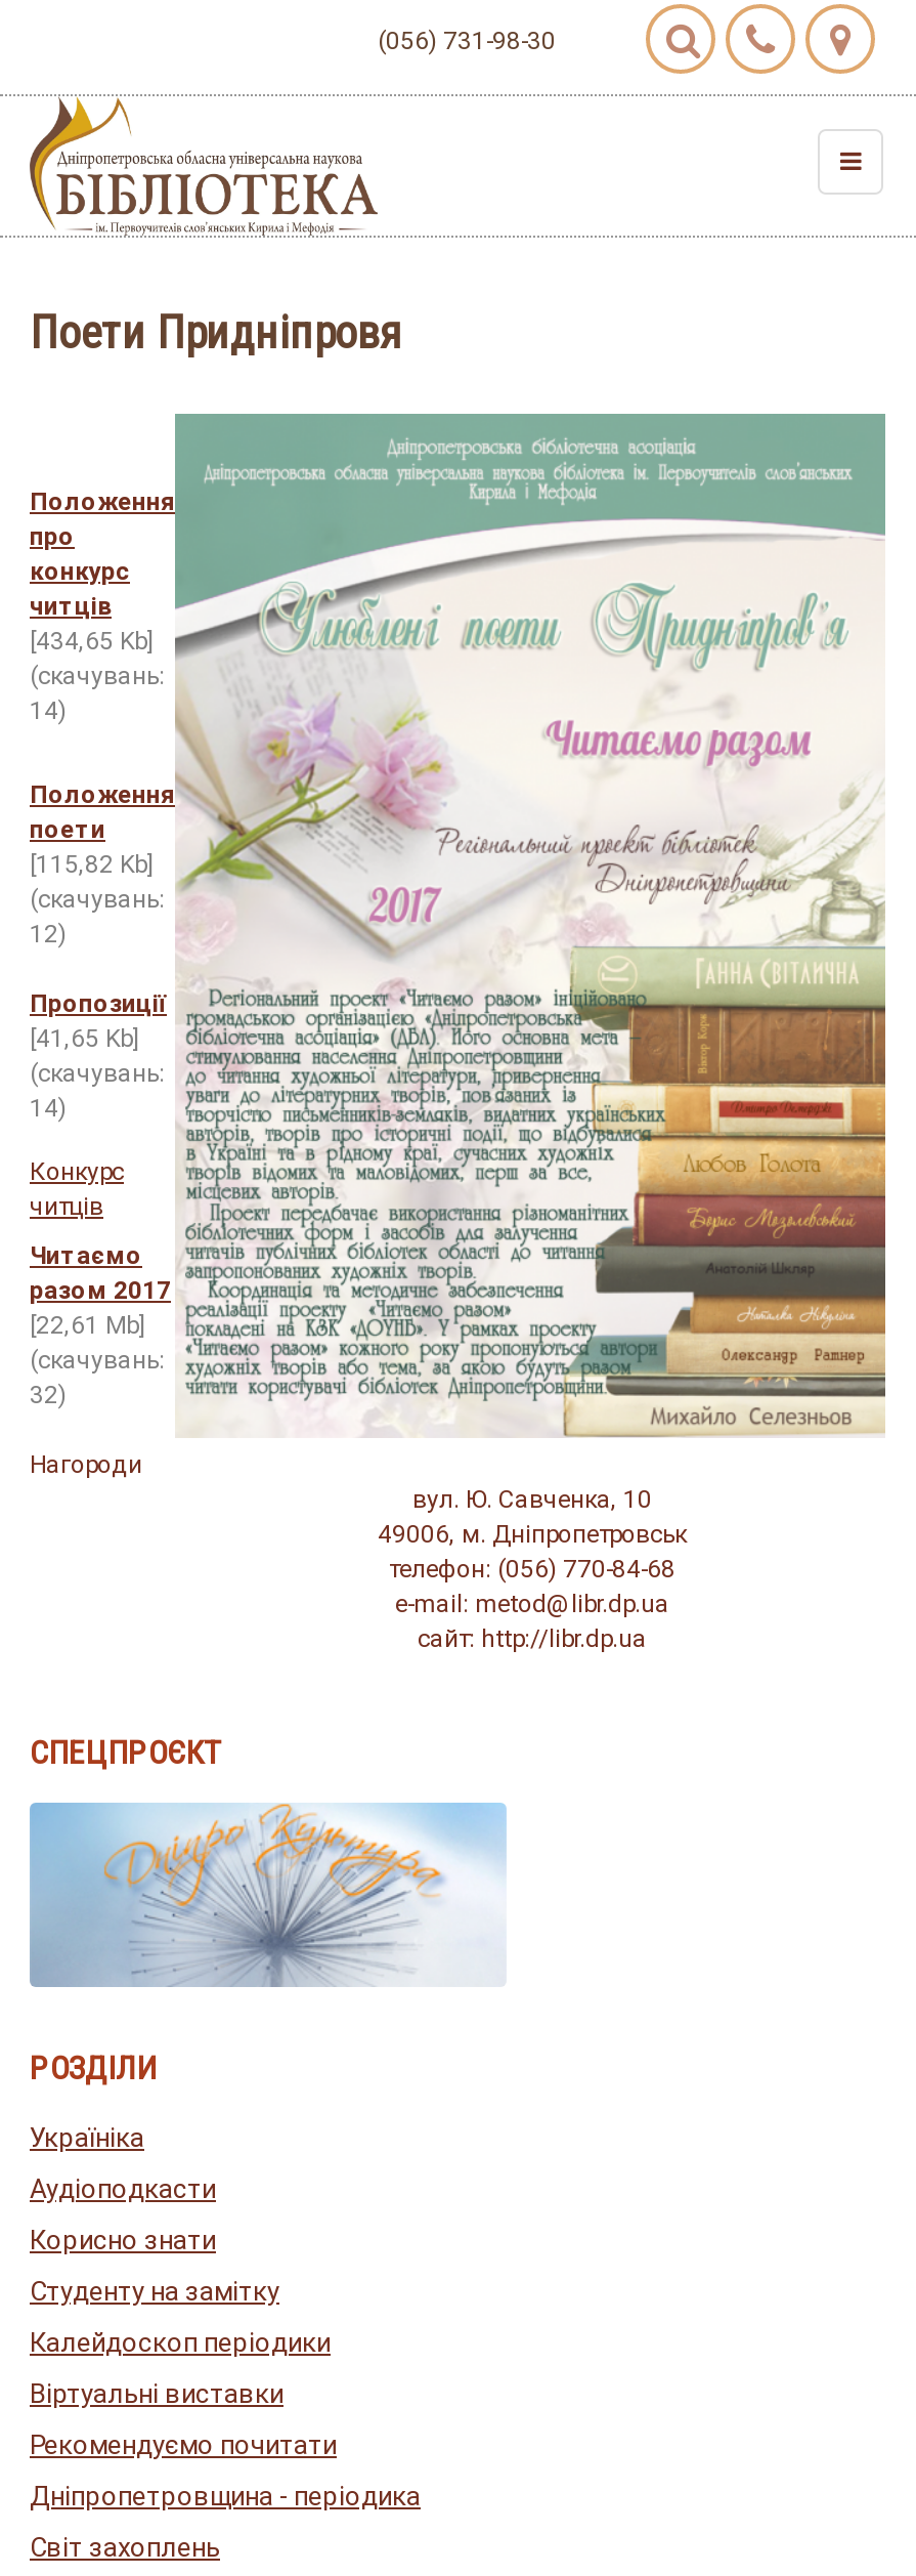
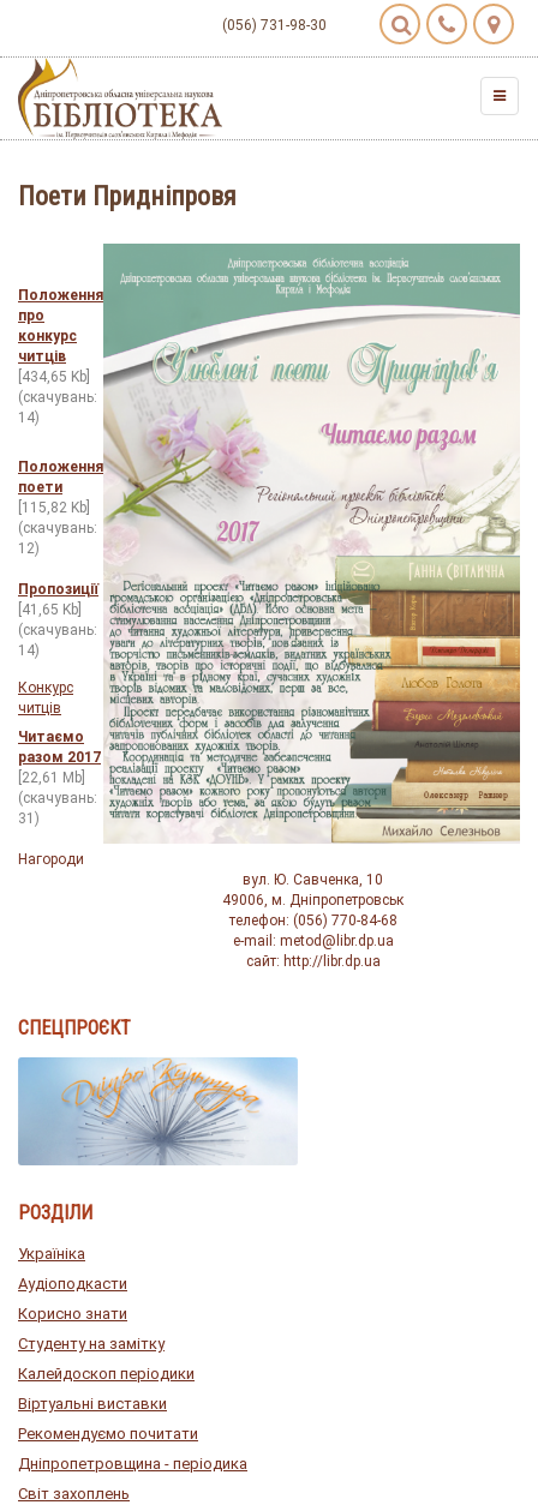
[30,1381,67,1410] 32) -> [18,810,40,827] 31)

